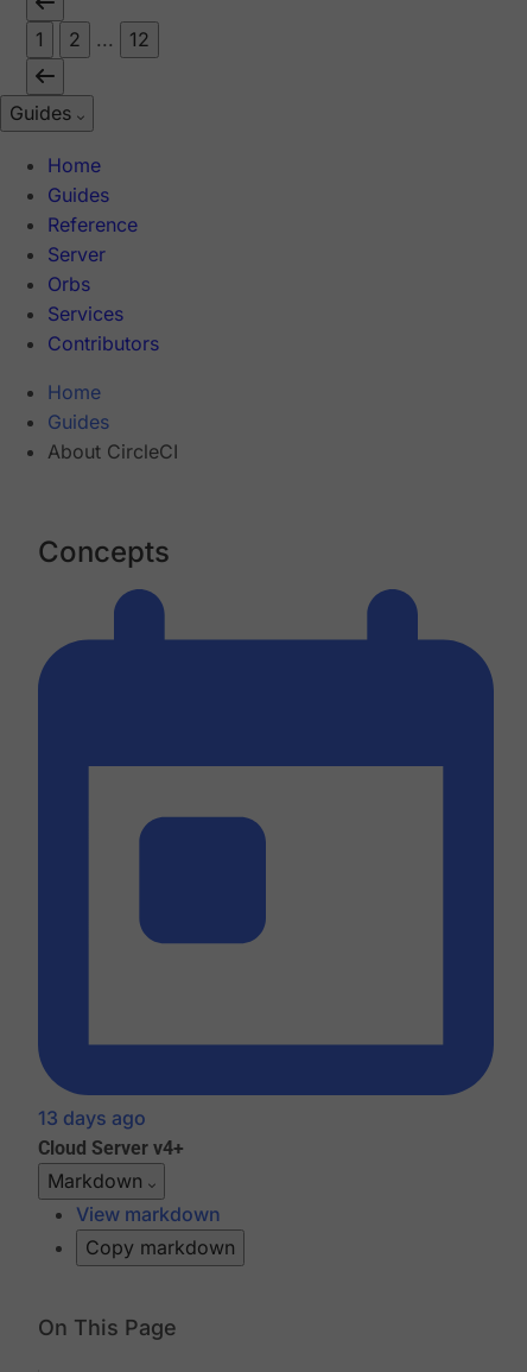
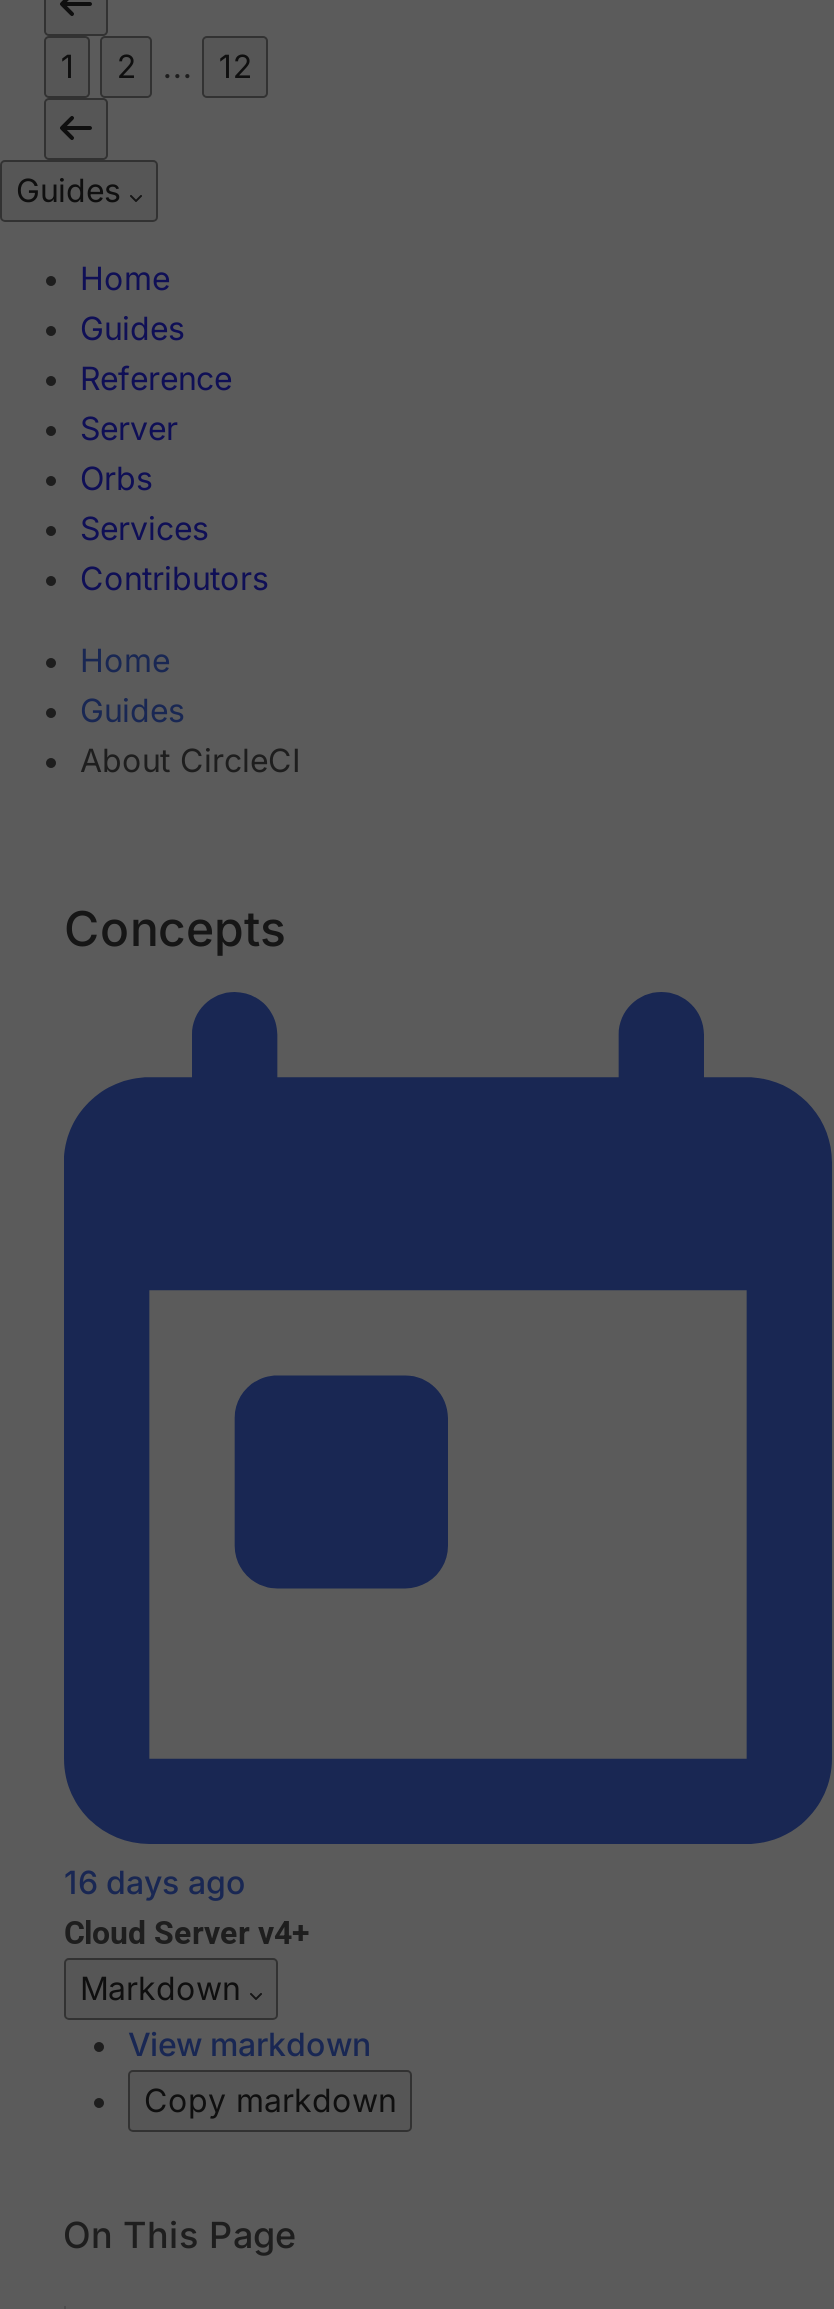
[38,1107,146,1130] 13 days ago -> [64,1863,246,1903] 16 days ago

